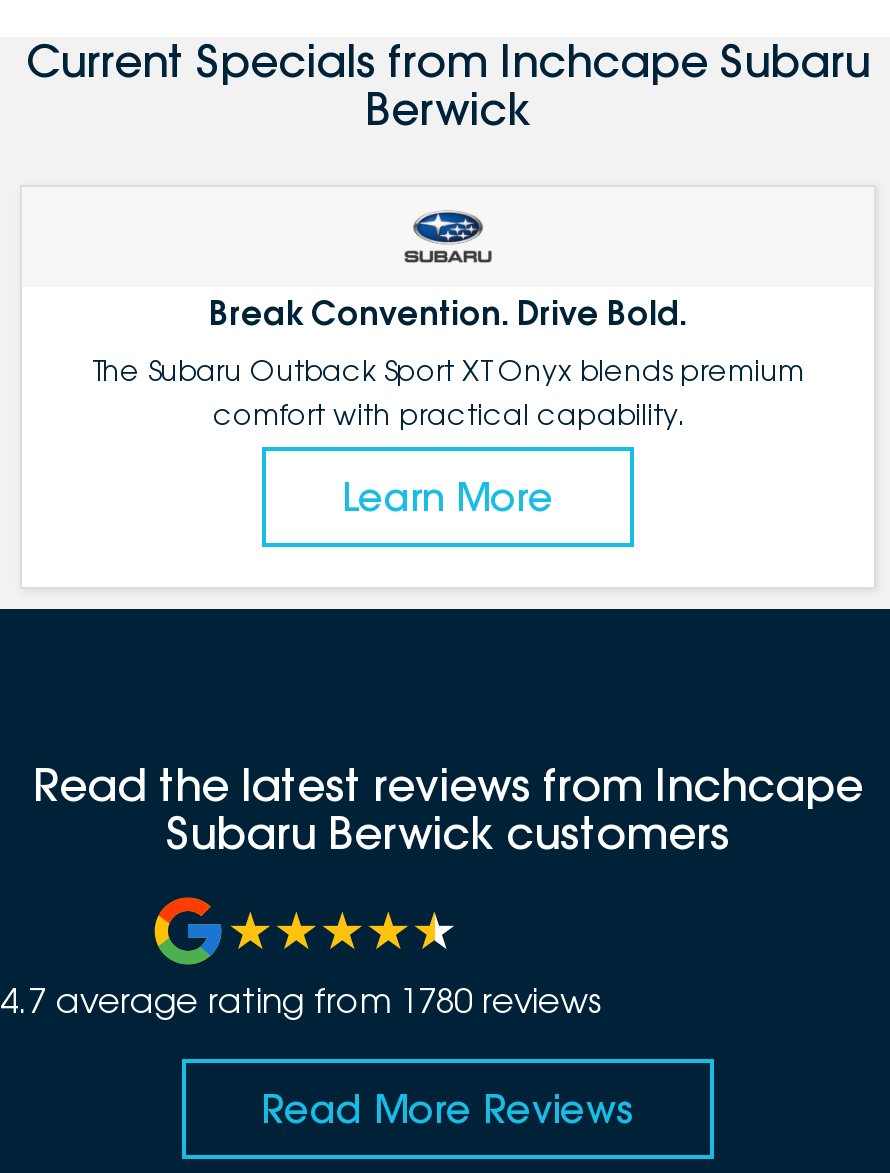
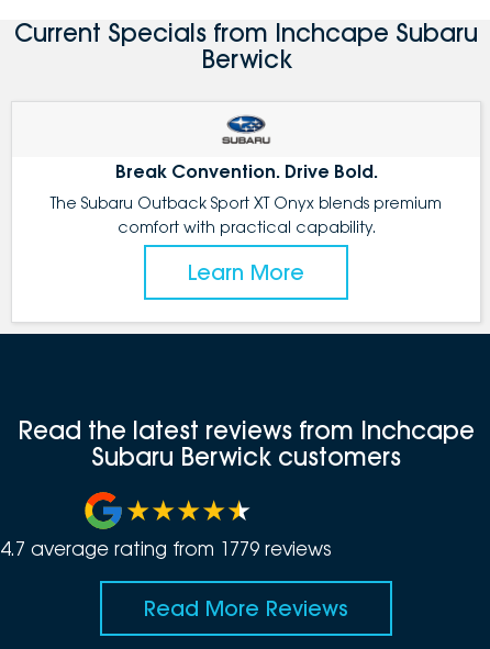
[0,979,604,1021] 4.7 average rating from 1780 reviews -> [0,537,332,560] 4.7 average rating from 1779 reviews

